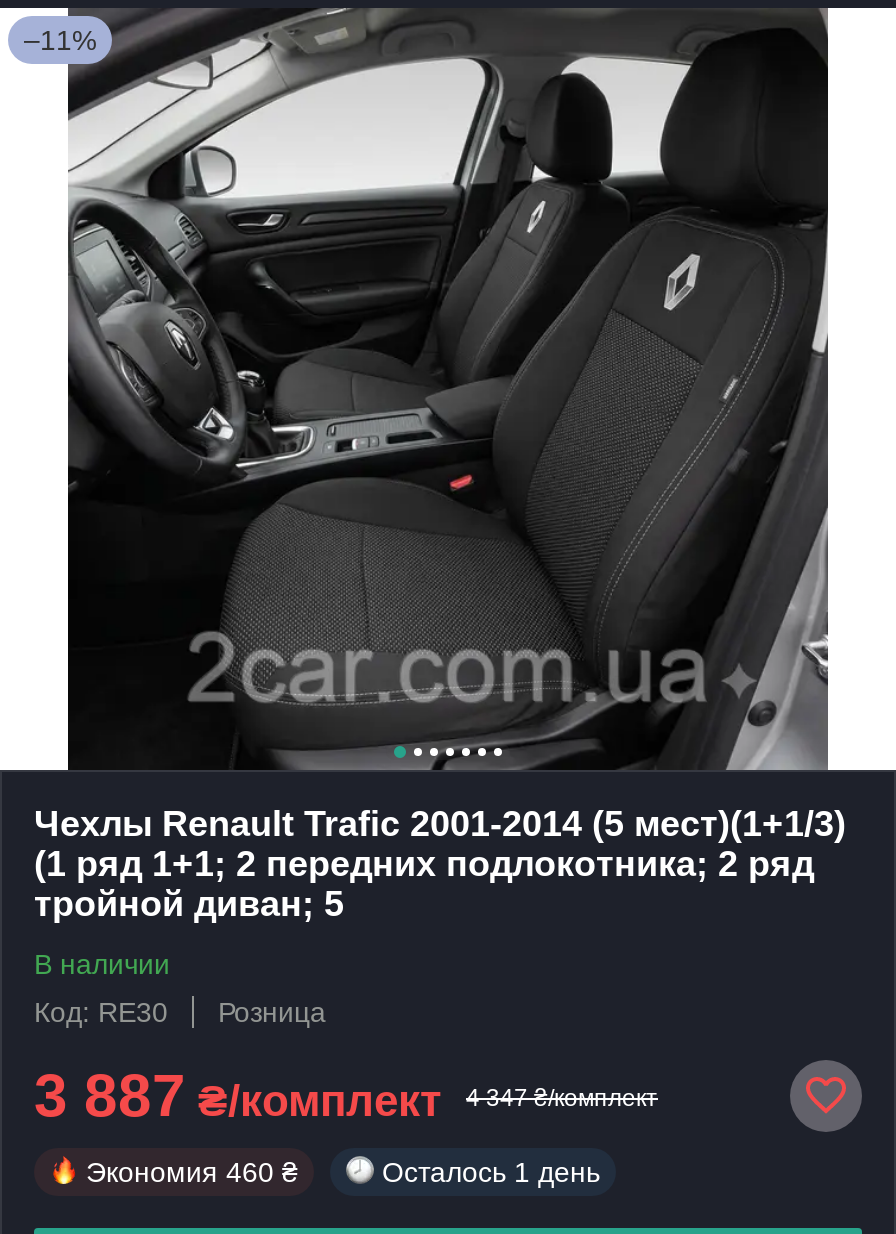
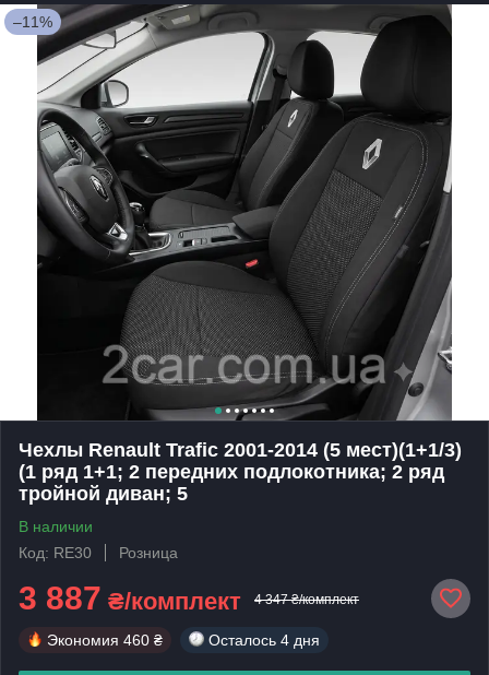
[382,1156,600,1188] Осталось 1 день -> [208,631,320,649] Осталось 4 дня

